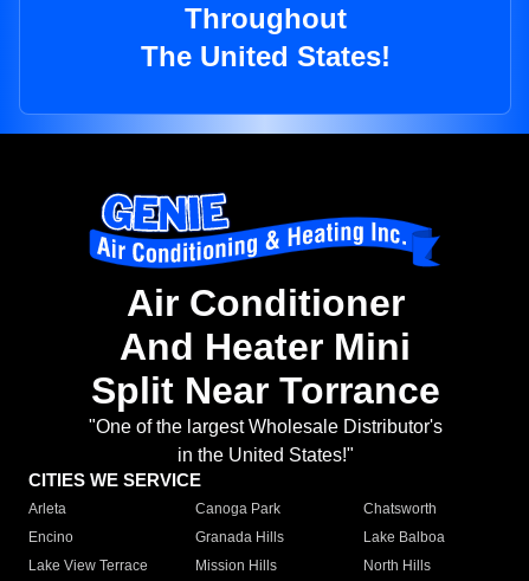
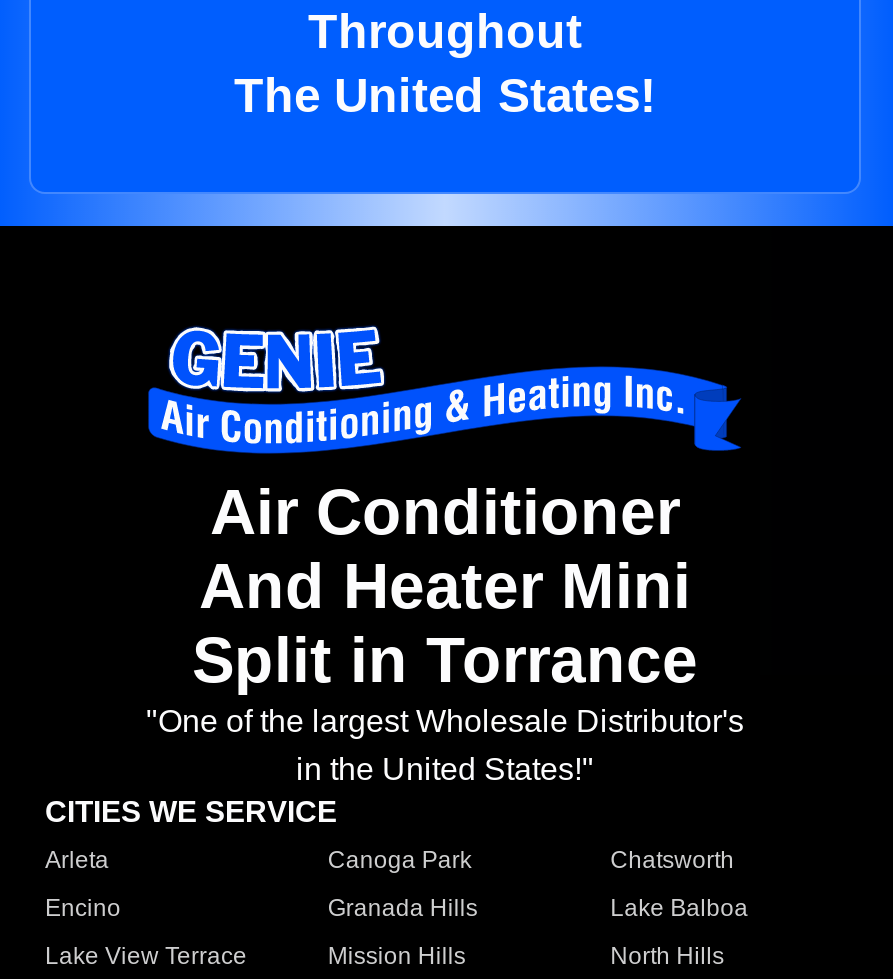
[91,370,440,412] Split Near Torrance -> [192,625,698,697] Split in Torrance

